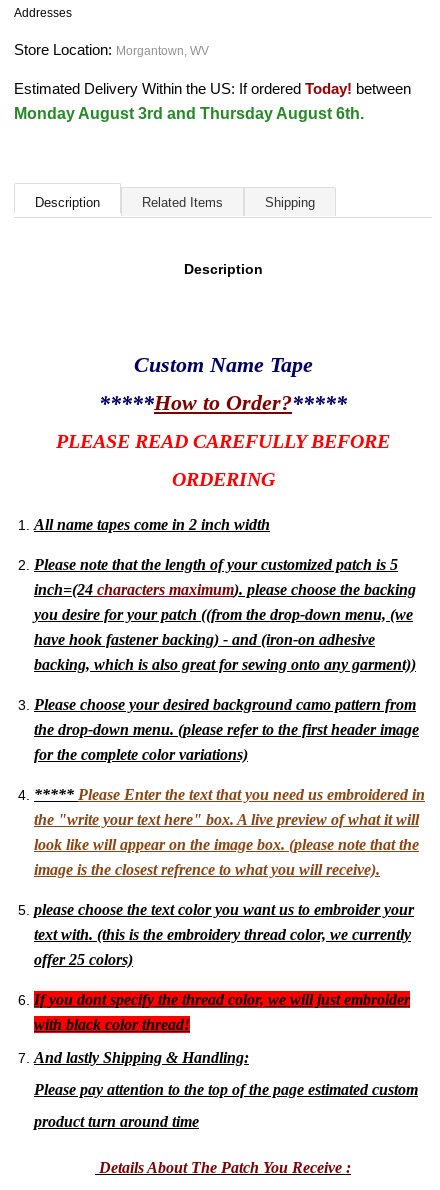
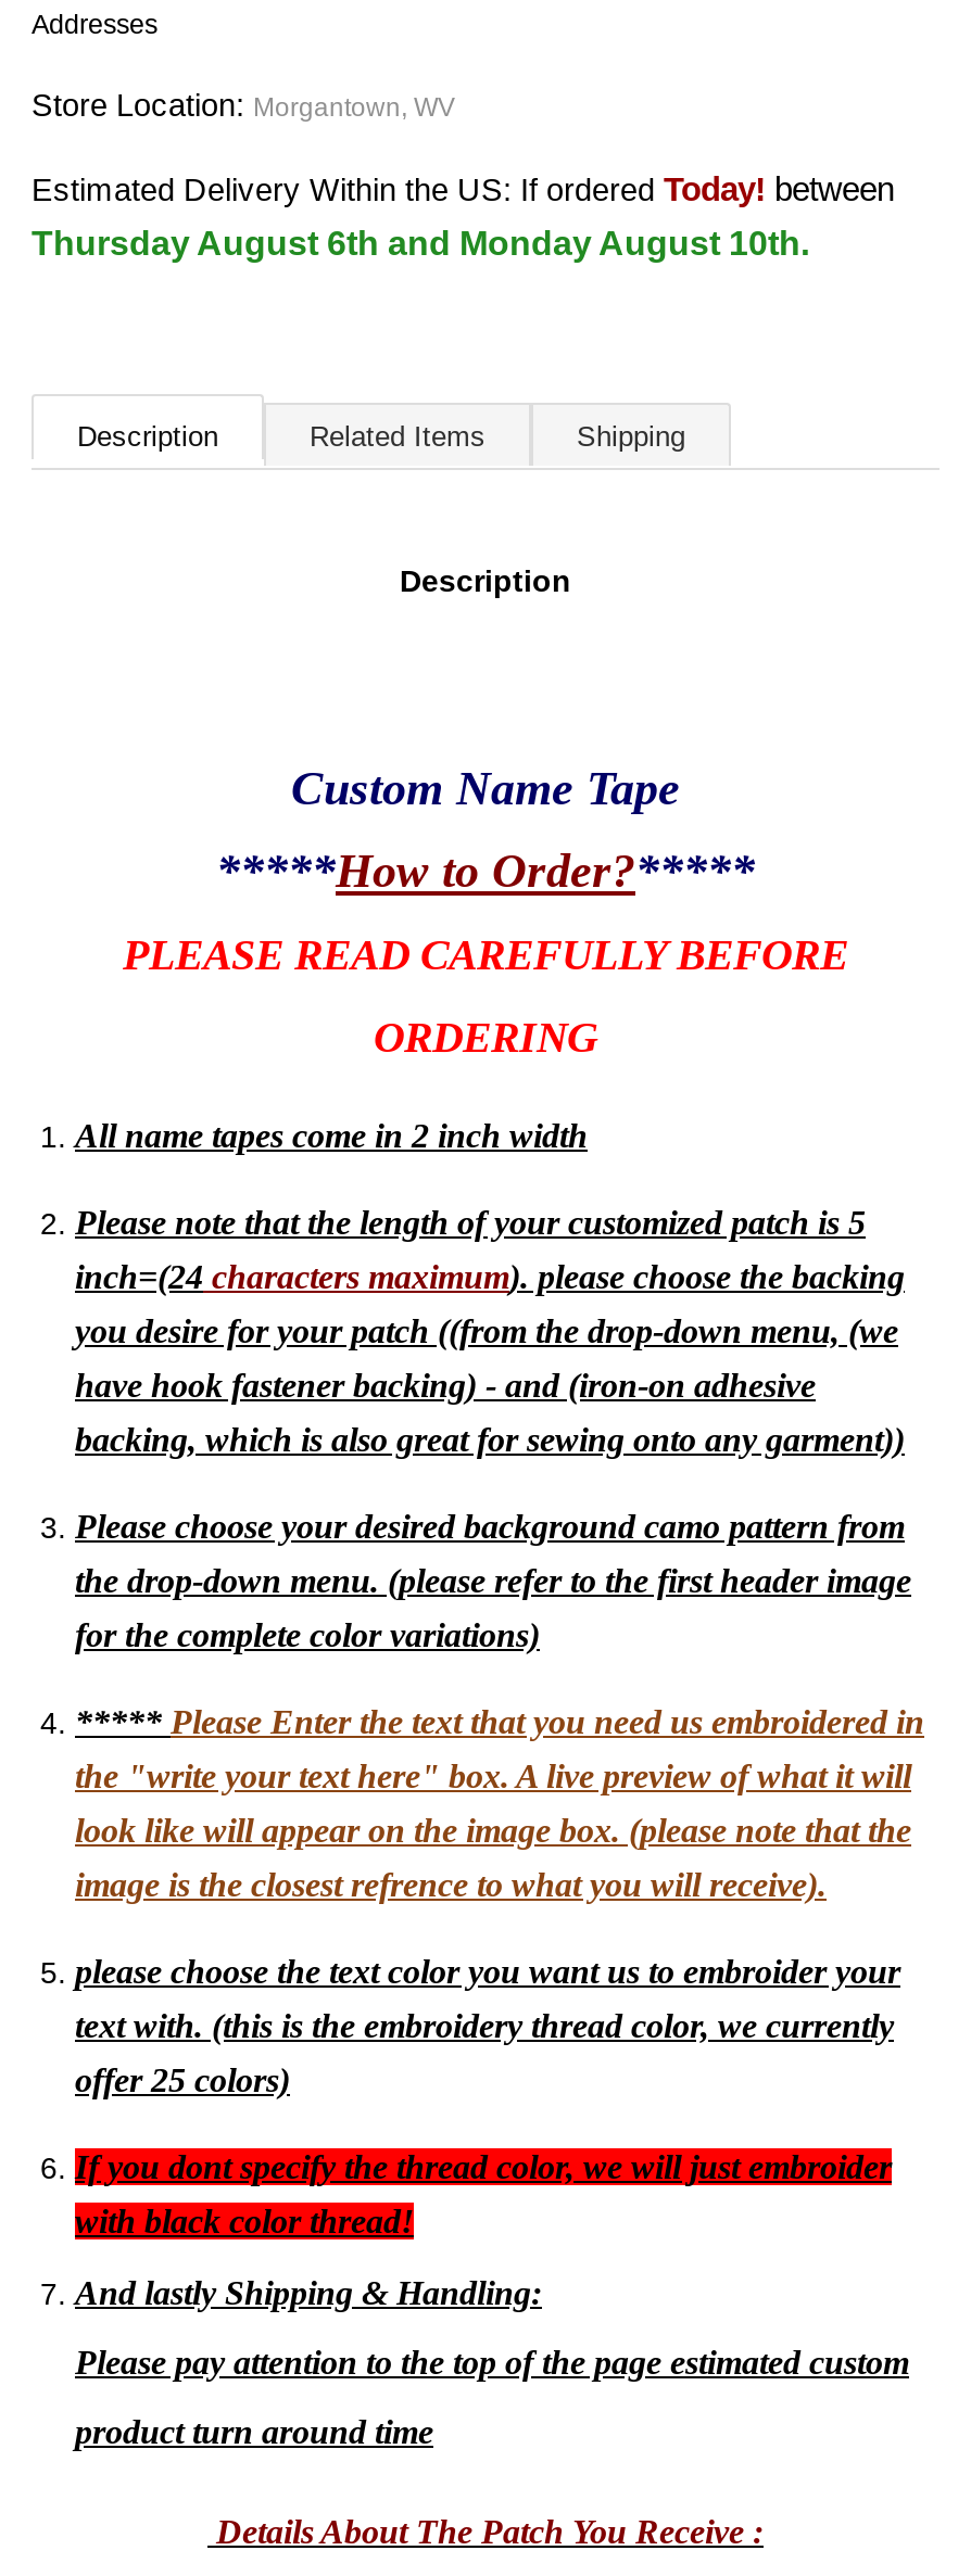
[14,104,364,122] Monday August 3rd and Thursday August 6th. -> [31,222,809,261] Thursday August 6th and Monday August 10th.

